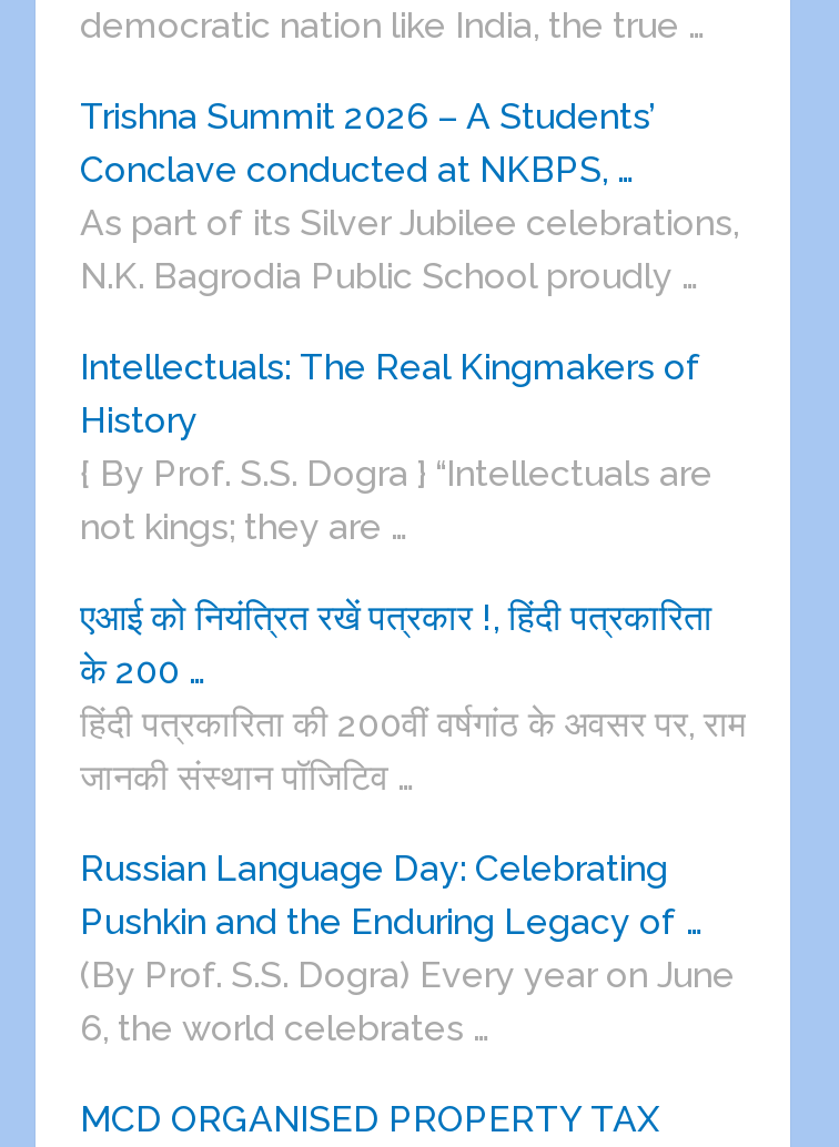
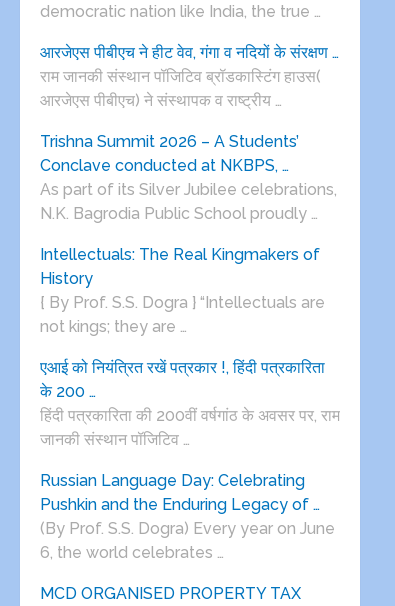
none -> [40,43,339,110] आरजेएस पीबीएच ने हीट वेव, गंगा व नदियों के संरक्षण … | राम जानकी संस्थान पॉजिटिव ब्रॉडकास्टिंग हाउस( | आरजेएस पीबीएच) ने संस्थापक व राष्ट्रीय …

